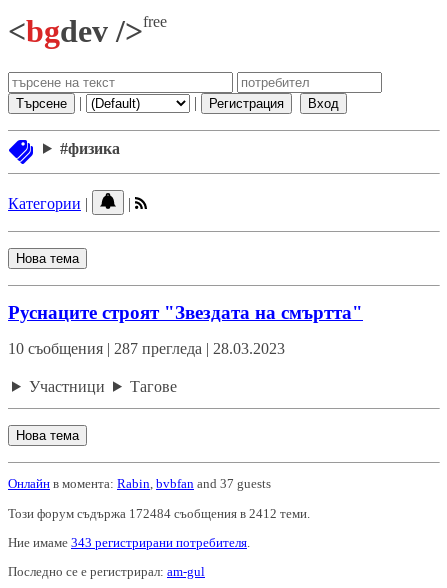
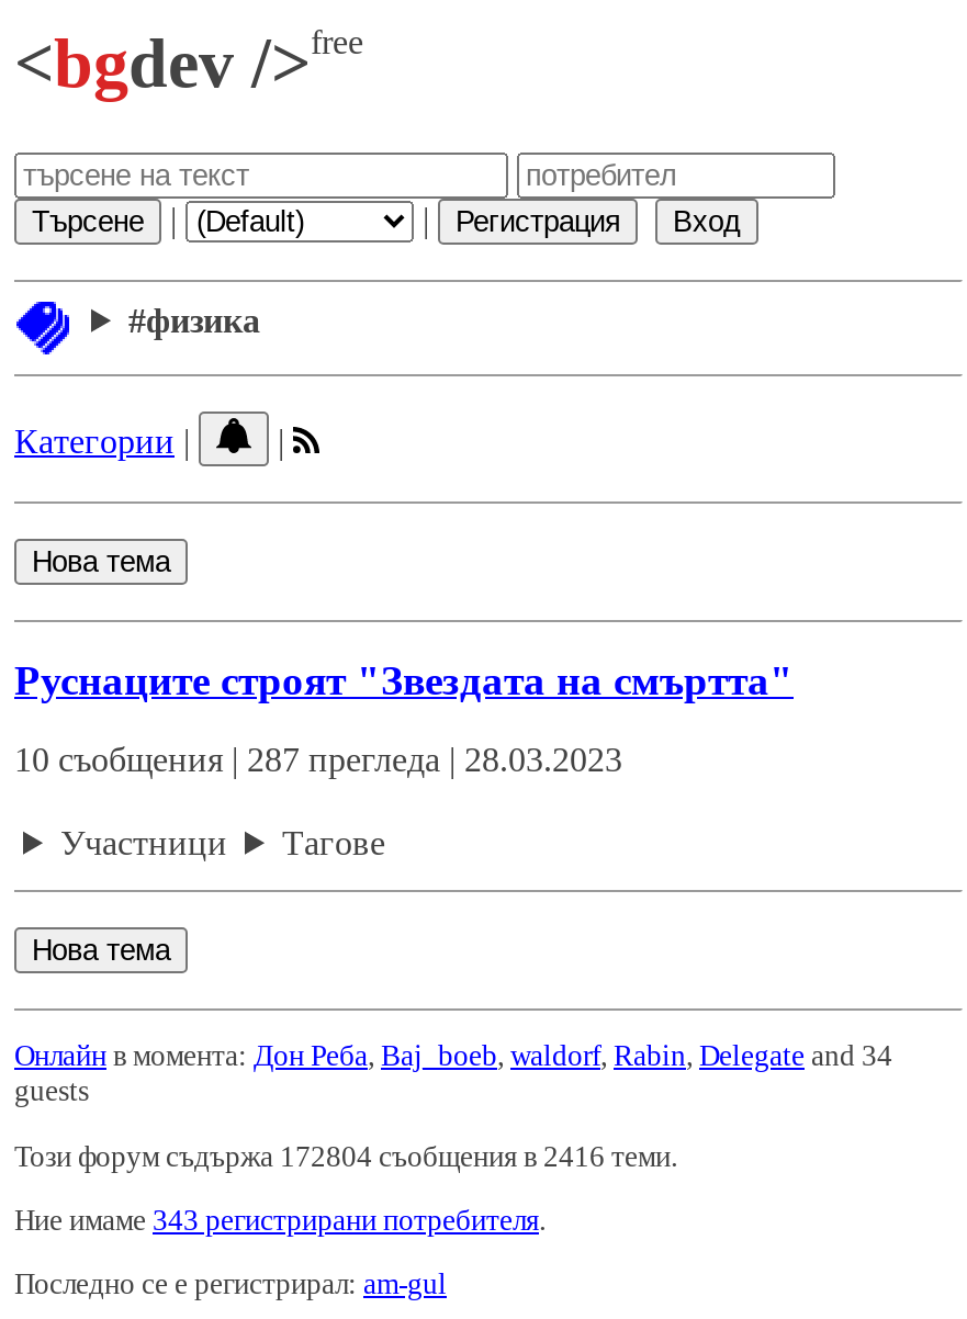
[8,476,271,491] Онлайн в момента: Rabin, bvbfan and 37 guests -> [14,1040,892,1108] Онлайн в момента: Дон Реба, Baj_boeb, waldorf, Rabin, Delegate and 34 | guests
[8,505,310,520] Този форум съдържа 172484 съобщения в 2412 теми. -> [14,1139,677,1172] Този форум съдържа 172804 съобщения в 2416 теми.

